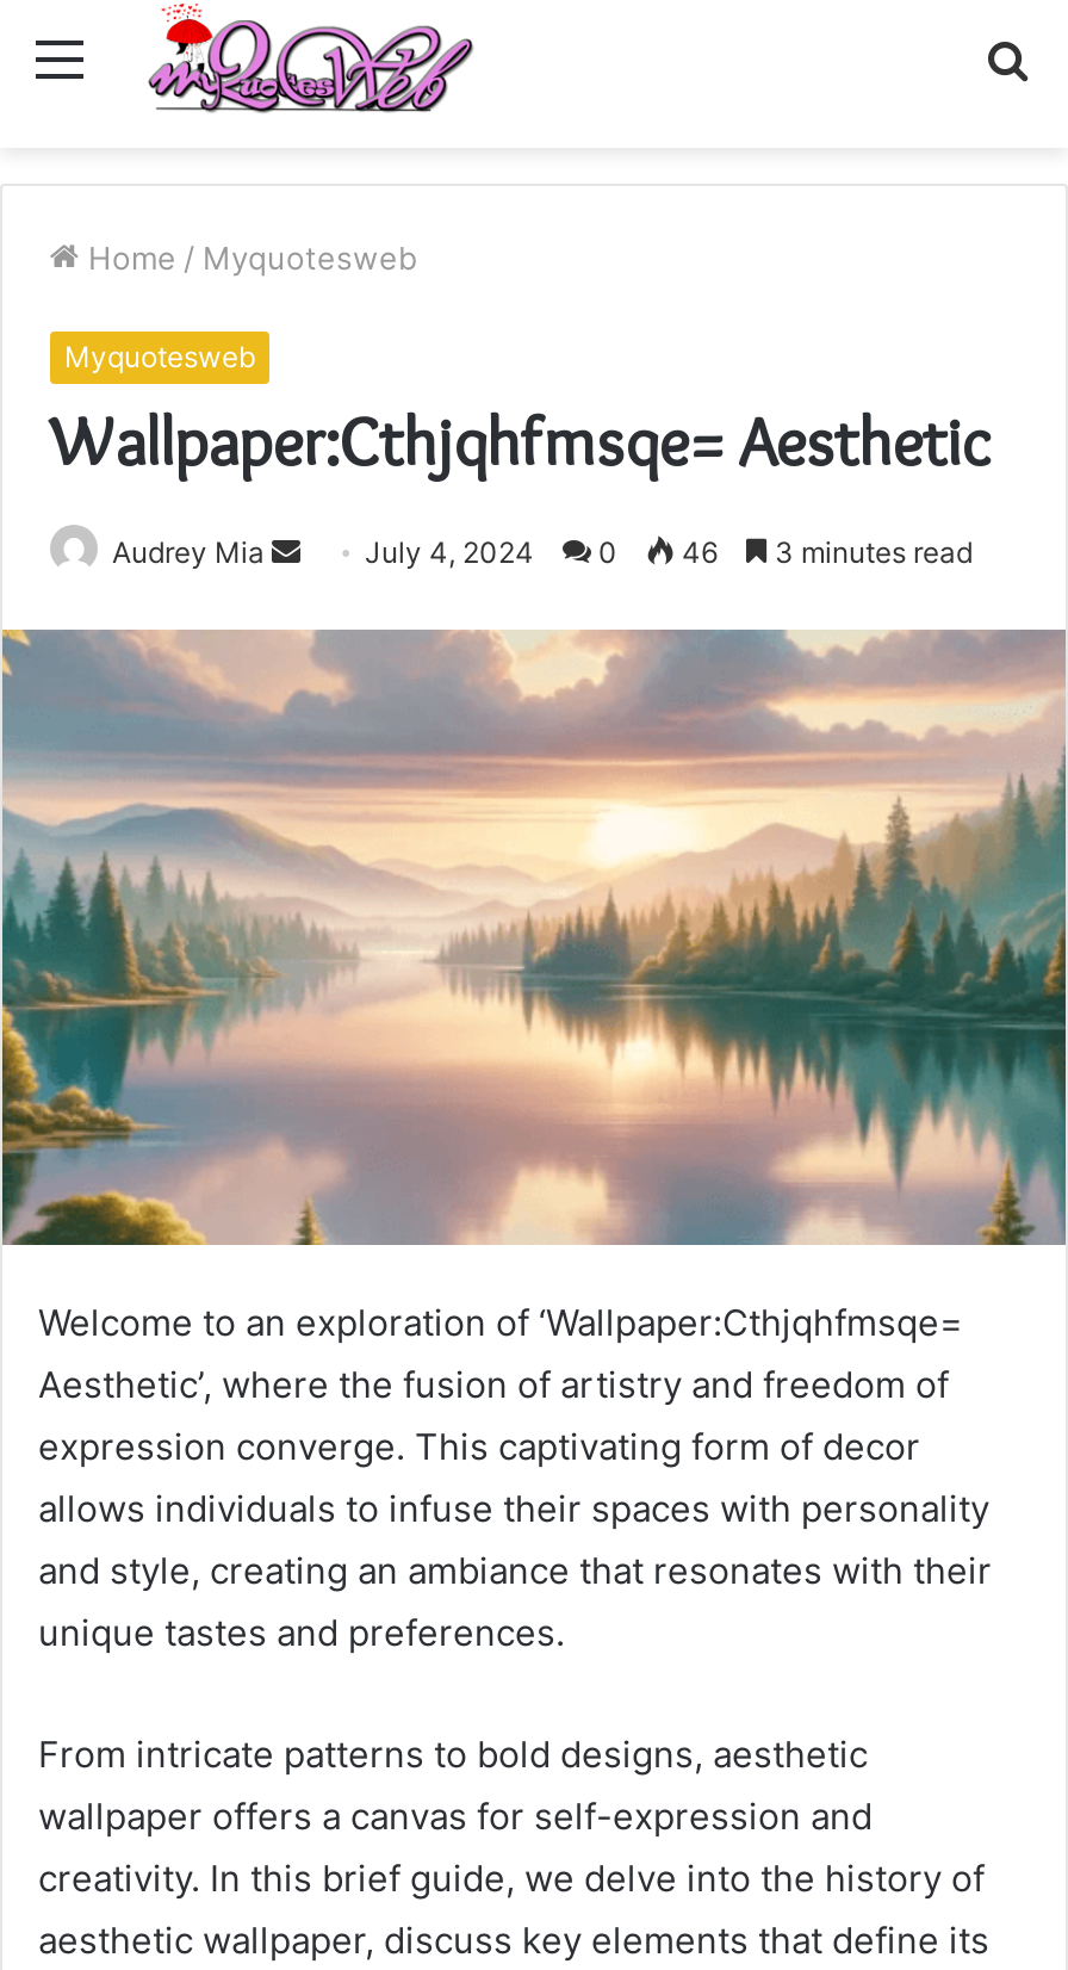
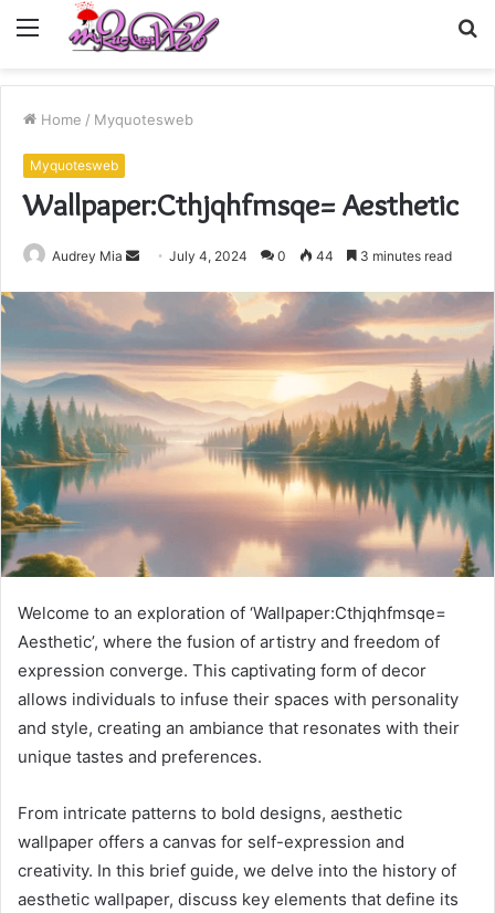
[675,534,718,570] 46 -> [313,247,334,264] 44

